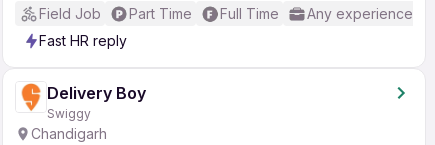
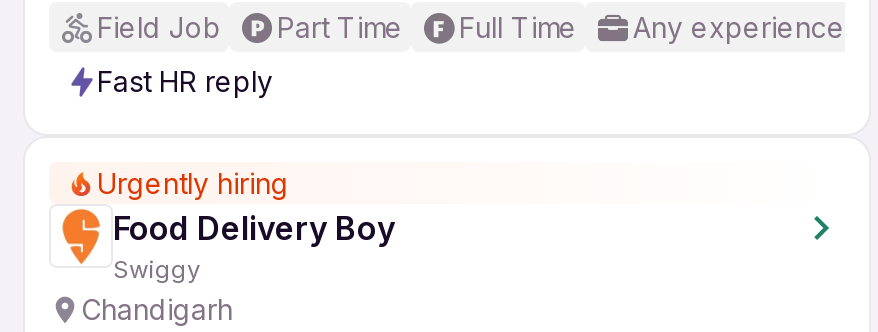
[47,83,146,103] Delivery Boy -> [97,166,395,248] Urgently hiring | Food Delivery Boy

